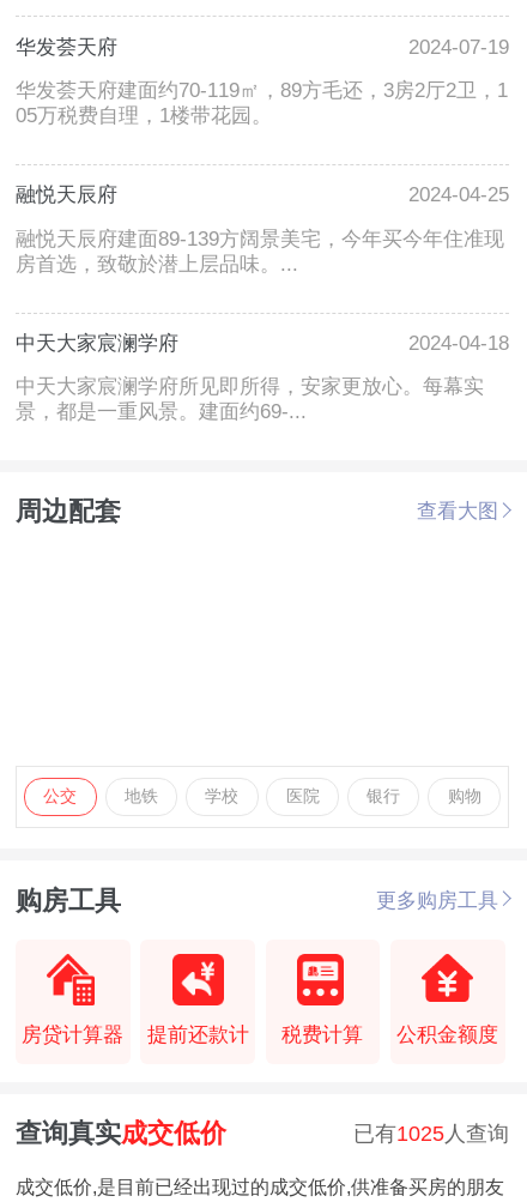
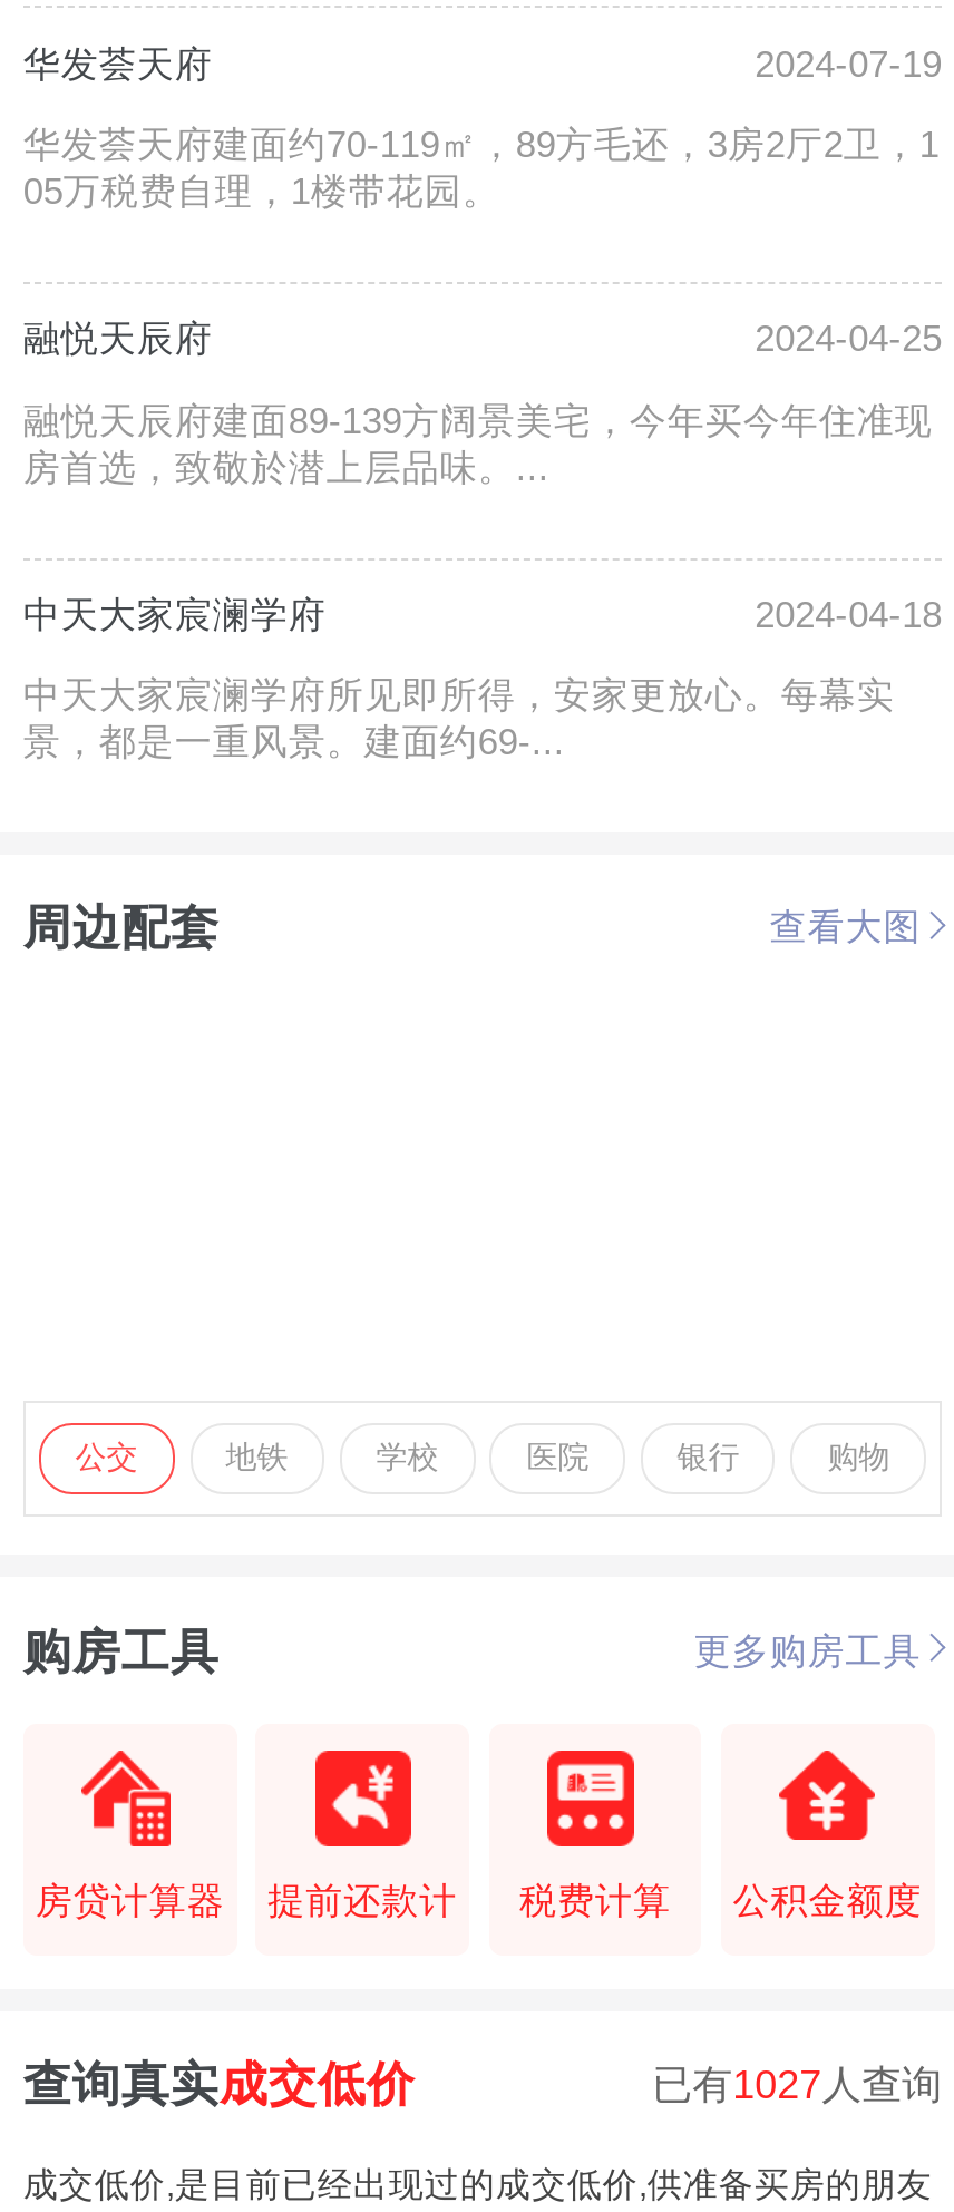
[353,1122,509,1146] 已有1025人查询 -> [652,2063,942,2108] 已有1027人查询

